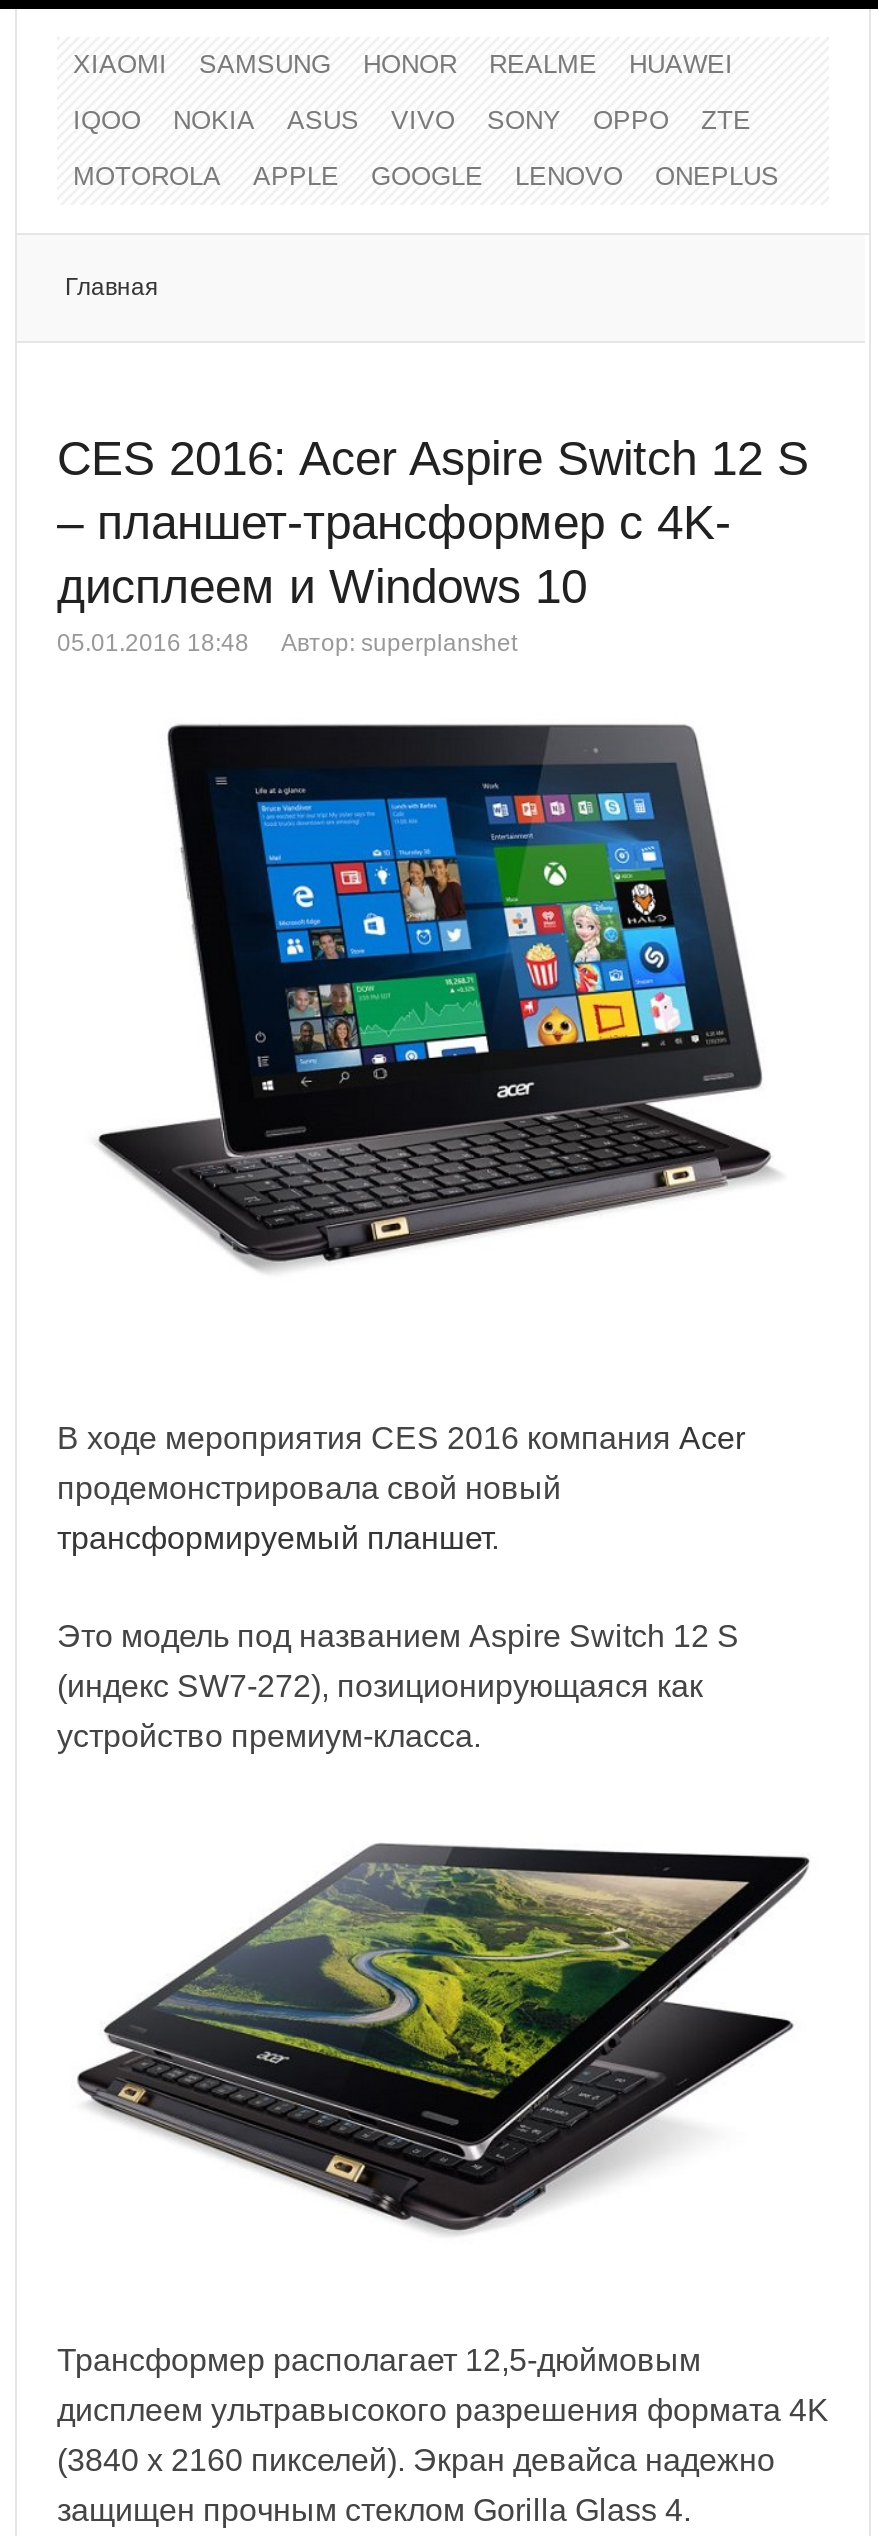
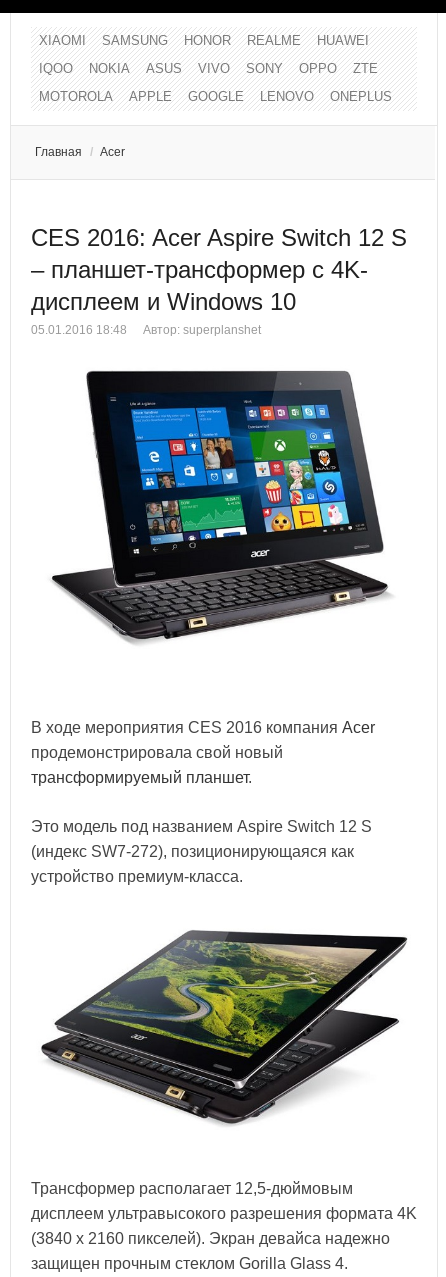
[65,273,159,301] Главная -> [35,145,125,159] Главная / Acer

